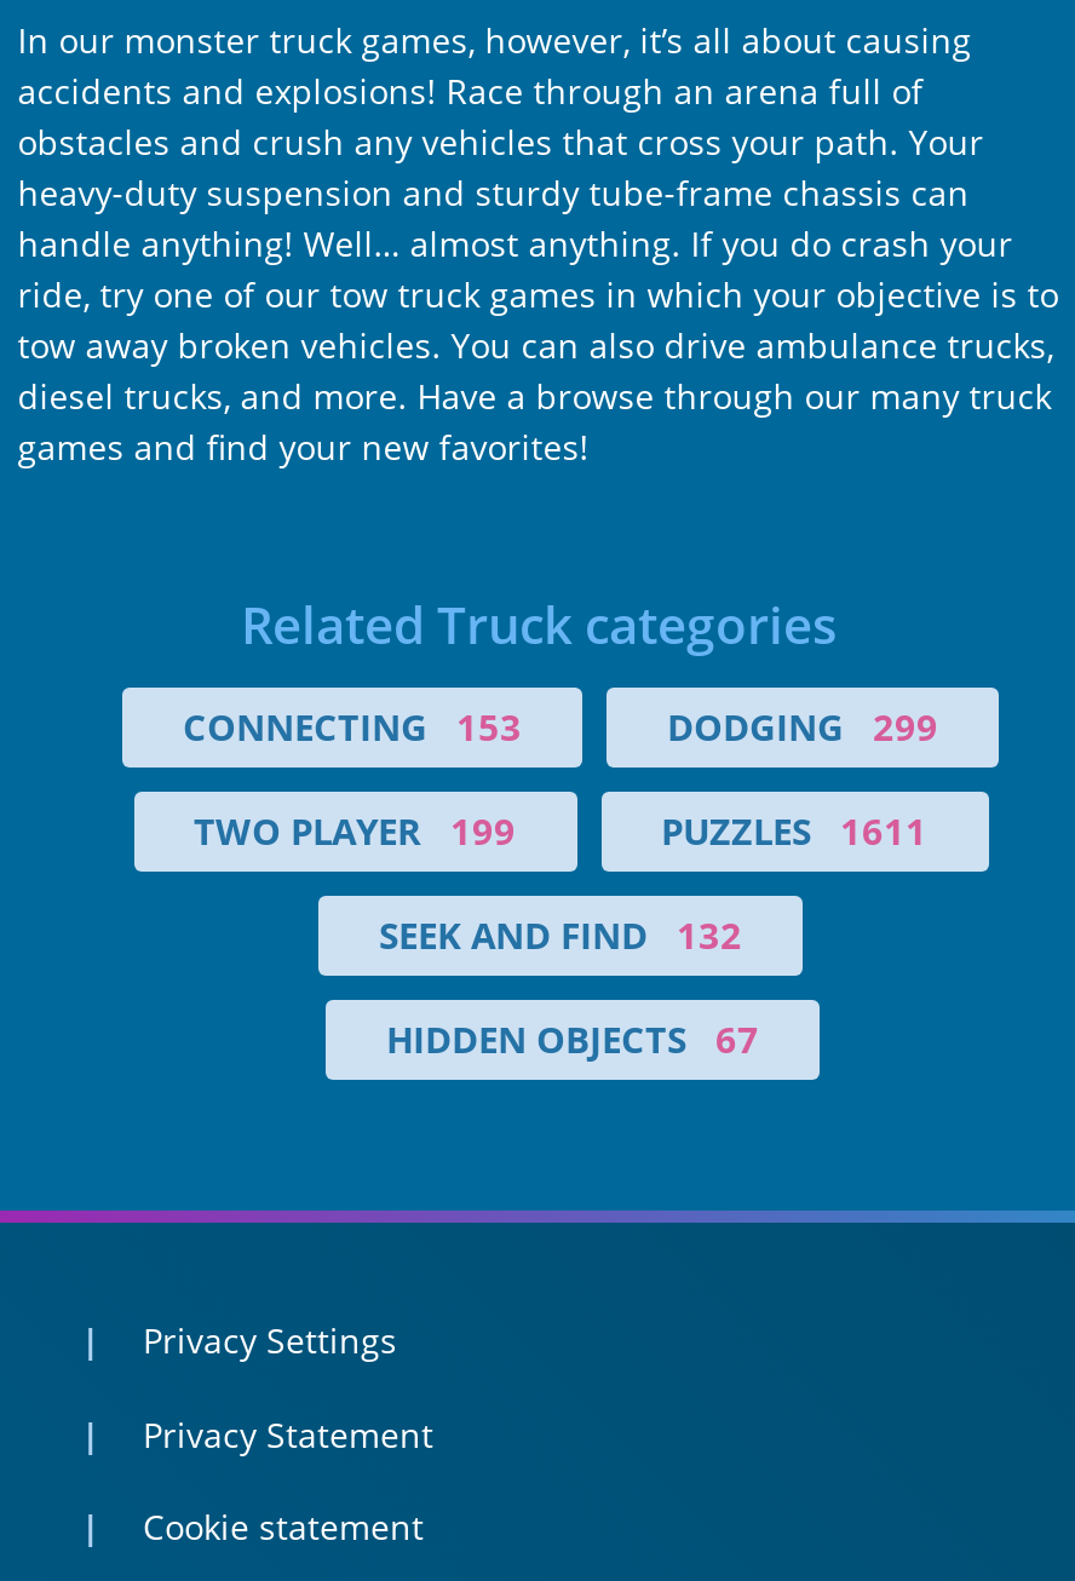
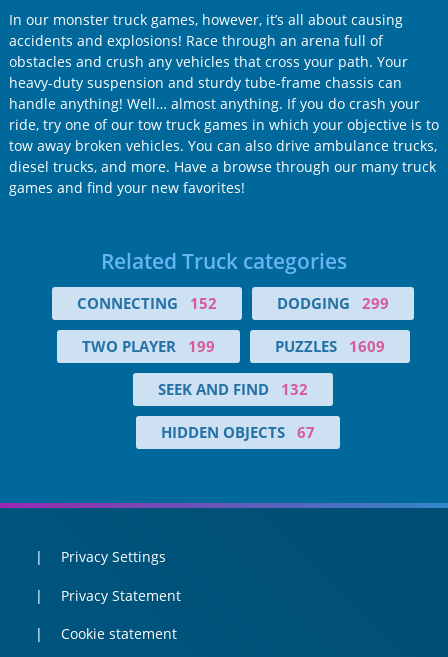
[183,702,522,750] CONNECTING 153 -> [77,293,217,313] CONNECTING 152
[661,806,927,854] PUZZLES 1611 -> [274,336,384,356] PUZZLES 1609

